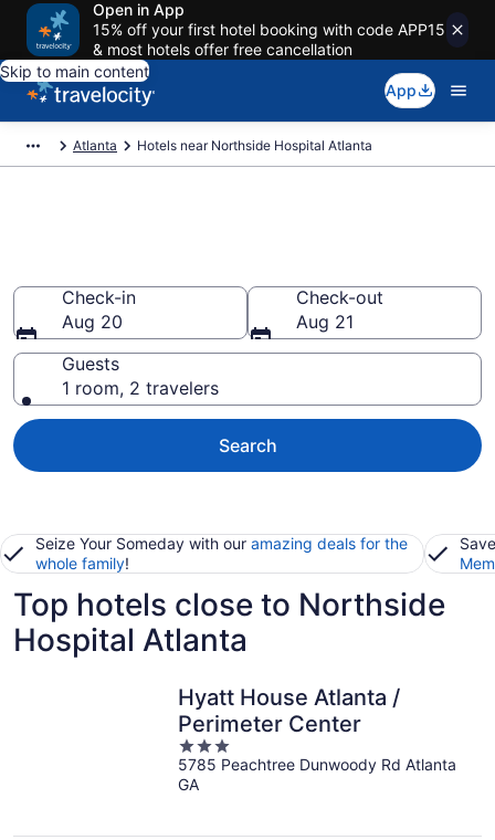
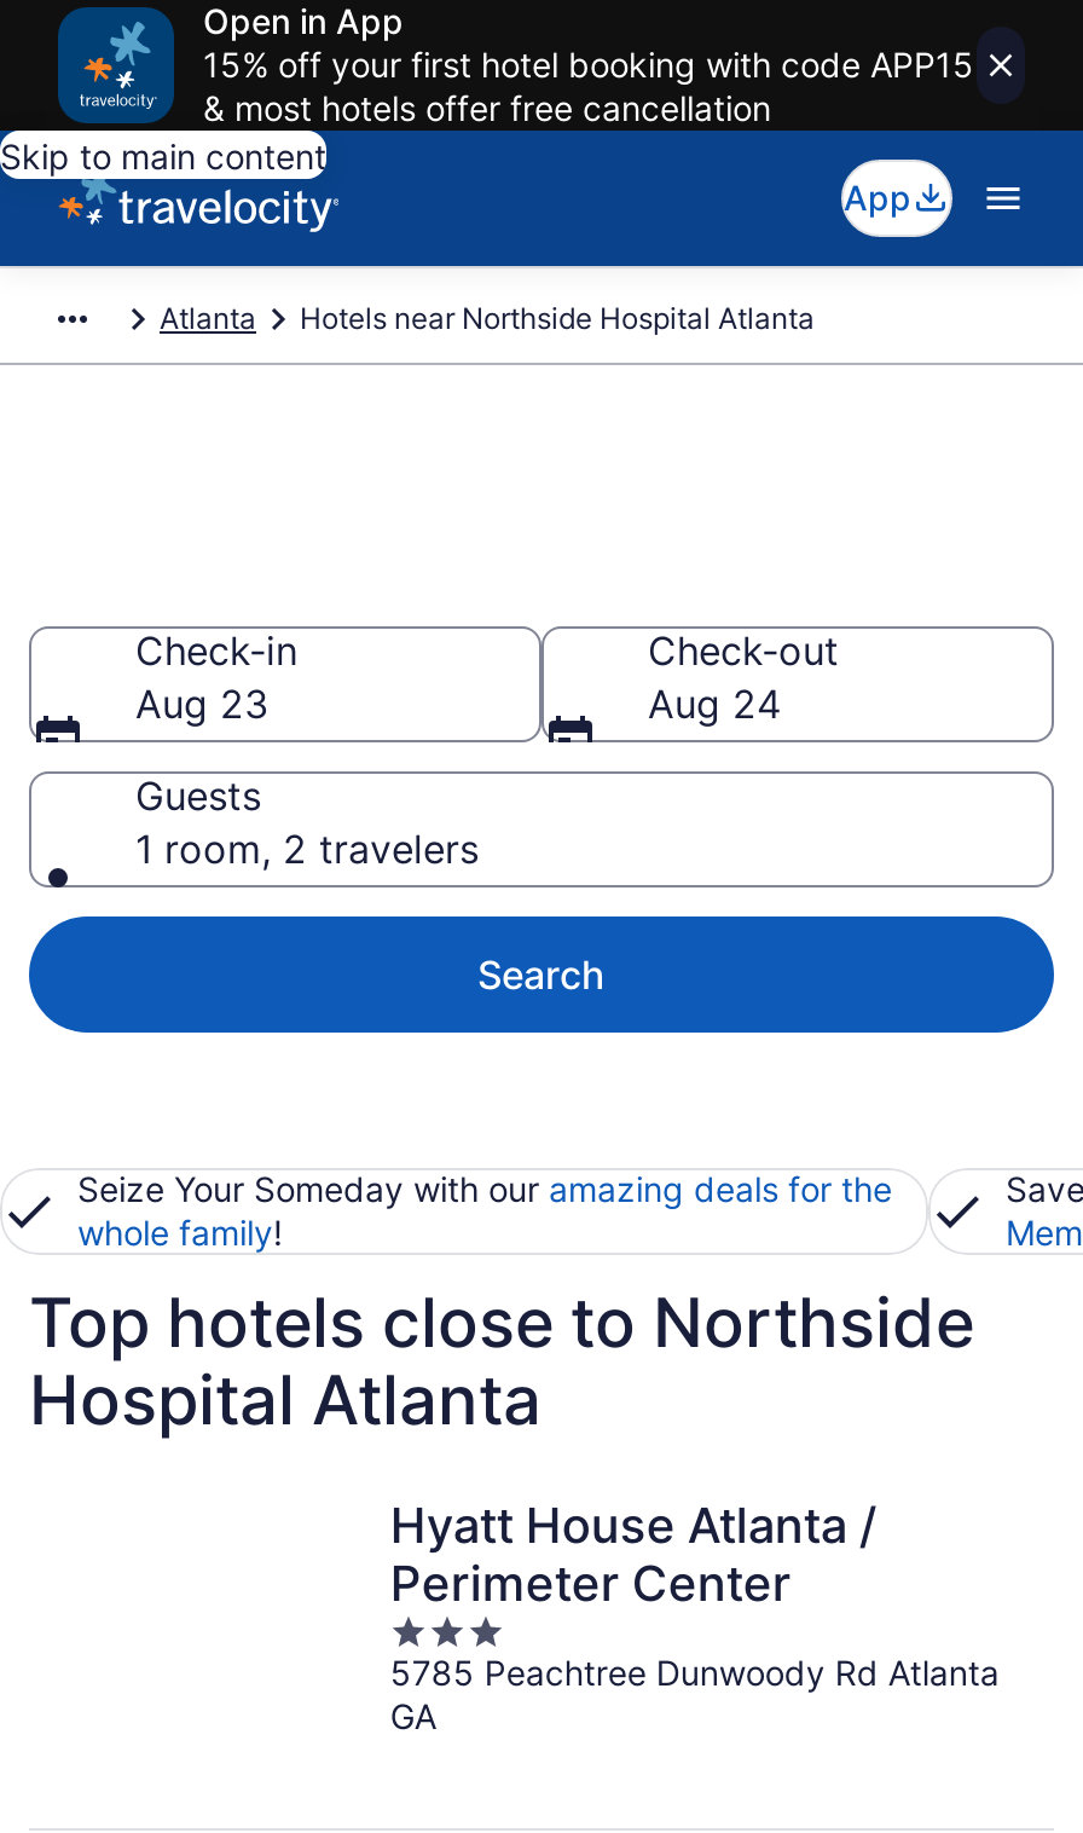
[62,311,123,333] Aug 20 -> [135,680,268,728] Aug 23
[296,311,354,333] Aug 21 -> [648,680,781,728] Aug 24

